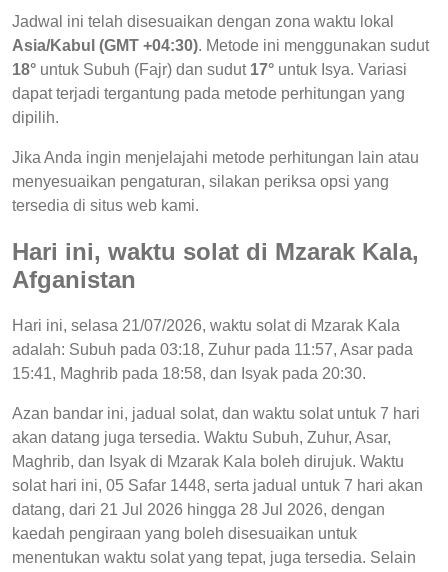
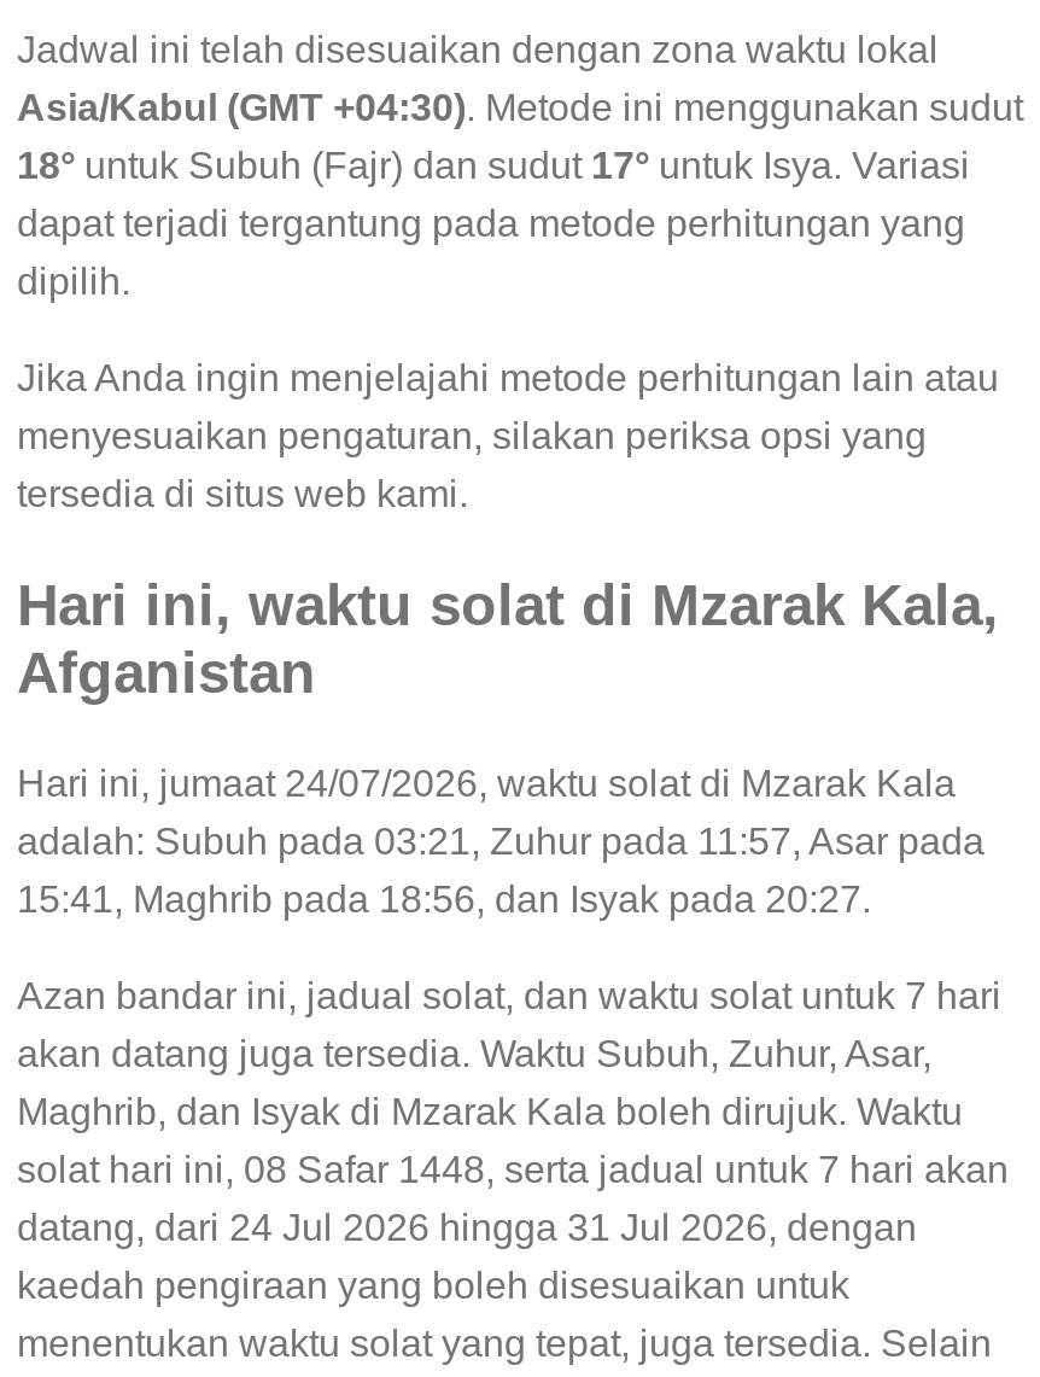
[12,317,400,334] Hari ini, selasa 21/07/2026, waktu solat di Mzarak Kala -> [17,763,956,804] Hari ini, jumaat 24/07/2026, waktu solat di Mzarak Kala
[12,341,413,358] adalah: Subuh pada 03:18, Zuhur pada 11:57, Asar pada -> [17,821,985,862] adalah: Subuh pada 03:21, Zuhur pada 11:57, Asar pada
[12,365,366,382] 15:41, Maghrib pada 18:58, dan Isyak pada 20:30. -> [17,879,871,920] 15:41, Maghrib pada 18:56, dan Isyak pada 20:27.
[12,477,423,494] solat hari ini, 05 Safar 1448, serta jadual untuk 7 hari akan -> [17,1150,1009,1191] solat hari ini, 08 Safar 1448, serta jadual untuk 7 hari akan
[12,501,385,518] datang, dari 21 Jul 2026 hingga 28 Jul 2026, dengan -> [17,1208,917,1249] datang, dari 24 Jul 2026 hingga 31 Jul 2026, dengan

